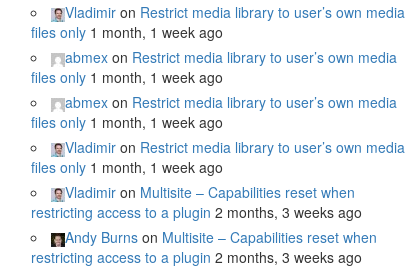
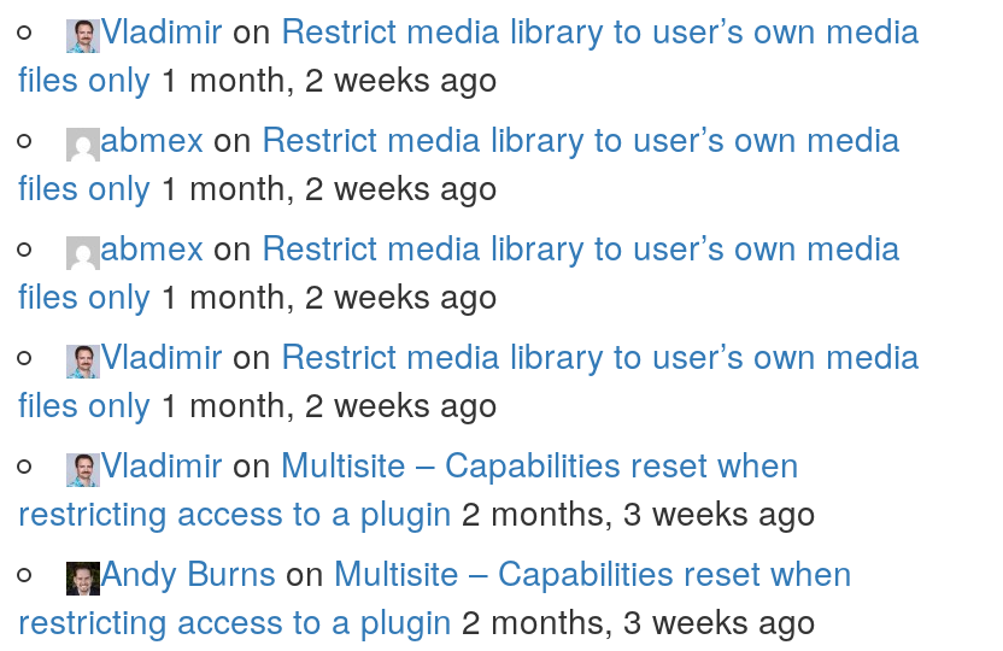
[31,22,223,42] files only 1 month, 1 week ago -> [18,54,498,102] files only 1 month, 2 weeks ago
[31,67,223,87] files only 1 month, 1 week ago -> [18,163,498,211] files only 1 month, 2 weeks ago
[31,112,223,132] files only 1 month, 1 week ago -> [18,271,498,319] files only 1 month, 2 weeks ago
[31,157,223,177] files only 1 month, 1 week ago -> [18,380,498,428] files only 1 month, 2 weeks ago

